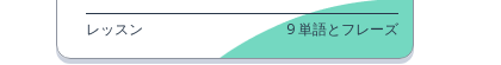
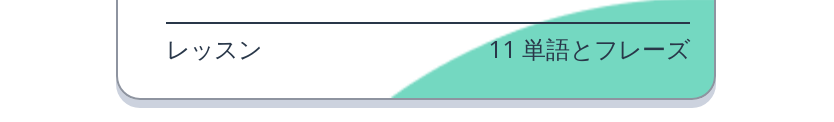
[286,19,398,39] 9 単語とフレーズ -> [488,32,690,66] 11 単語とフレーズ

